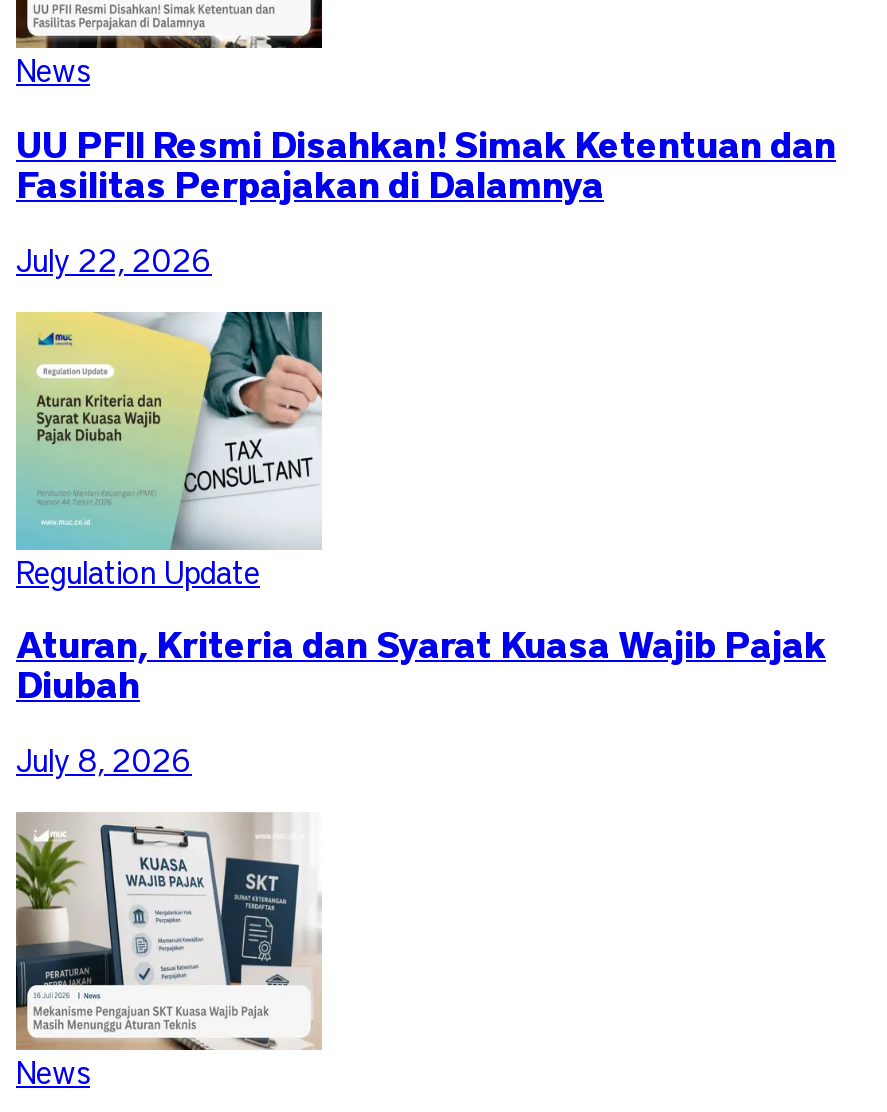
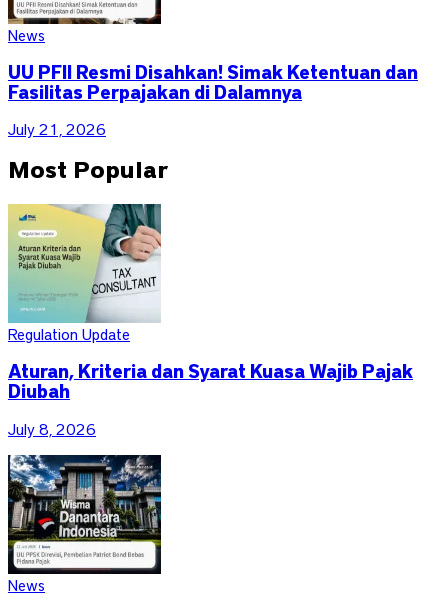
[16,245,212,277] July 22, 2026 -> [8,122,169,183] July 21, 2026 | Most Popular
[14,810,322,1052] [image] -> [7,454,162,575] [image]

